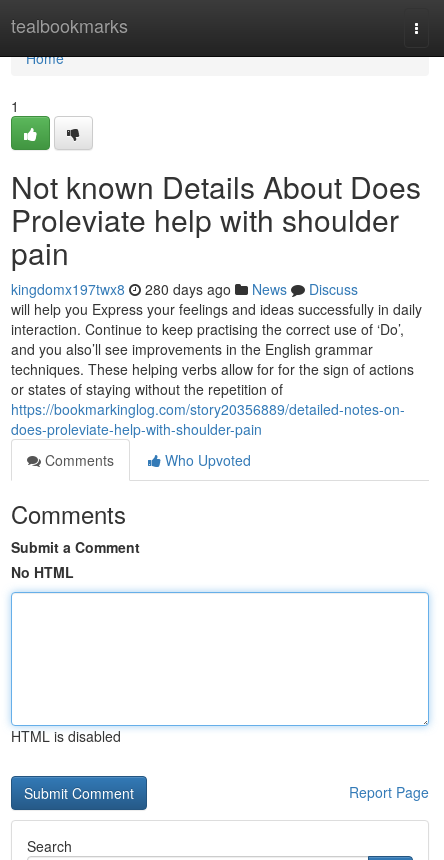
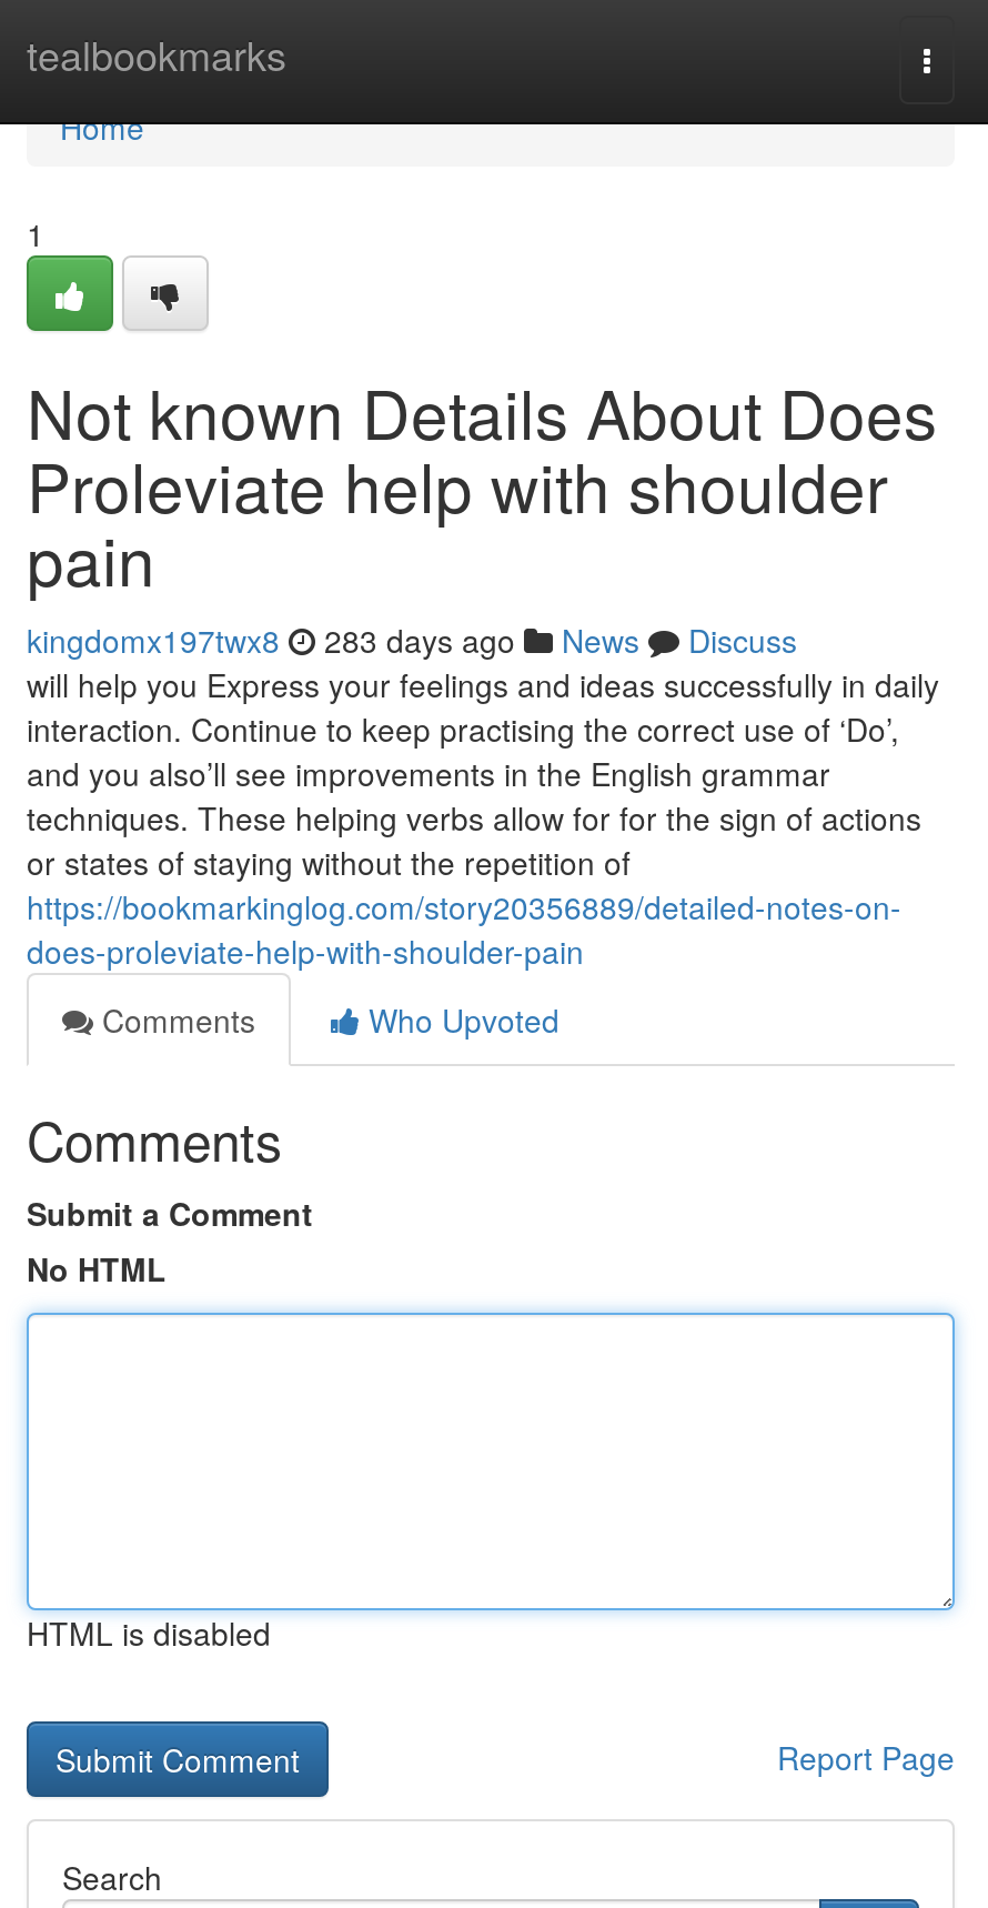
[11,279,358,299] kingdomx197twx8 280 days ago News Discuss -> [27,617,797,662] kingdomx197twx8 283 days ago News Discuss

